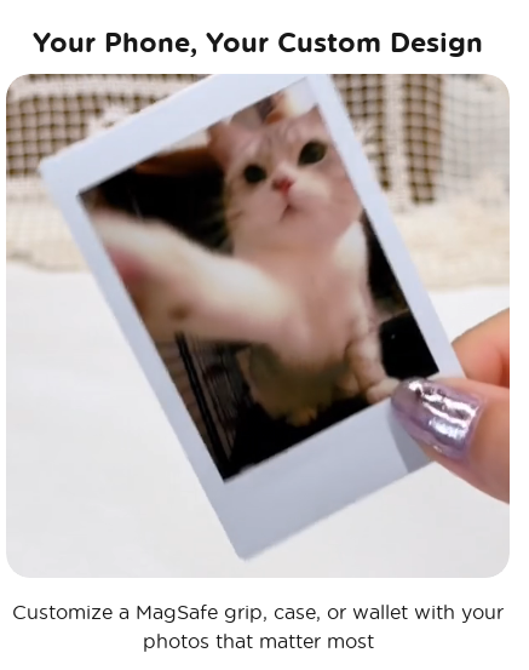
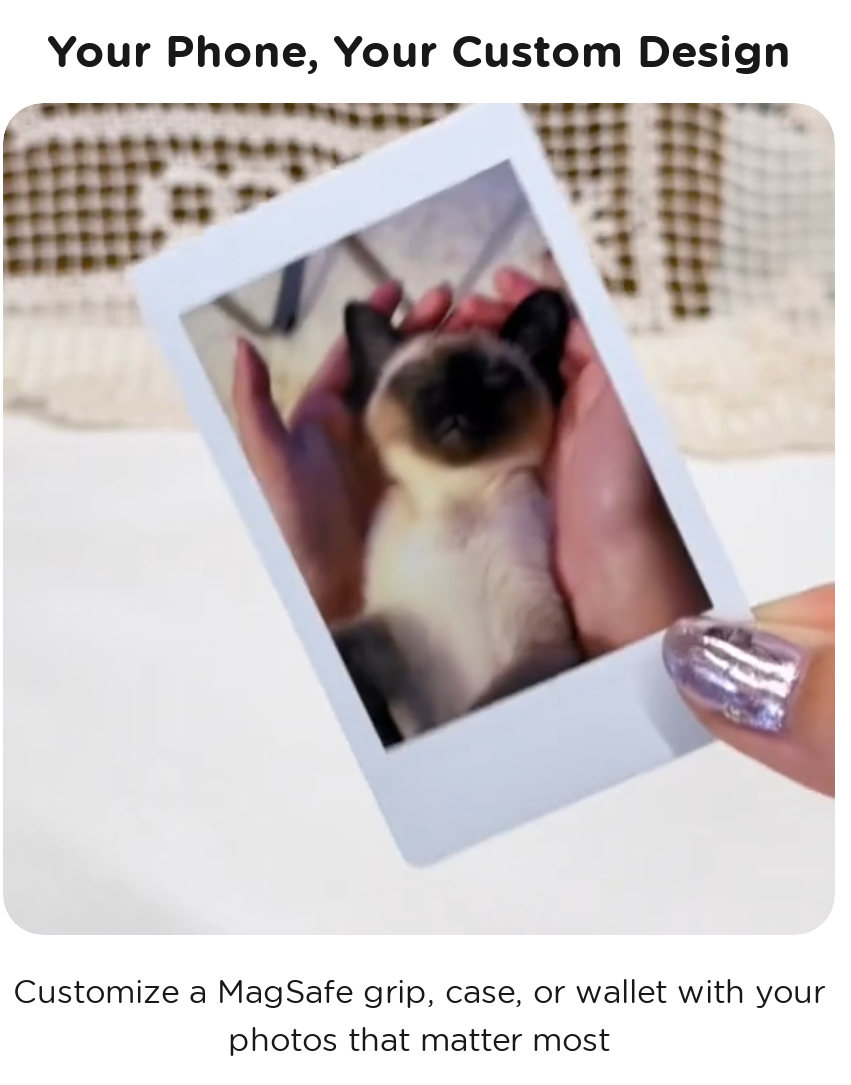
[36,74,511,560] [image] -> [53,101,835,903] [image]

